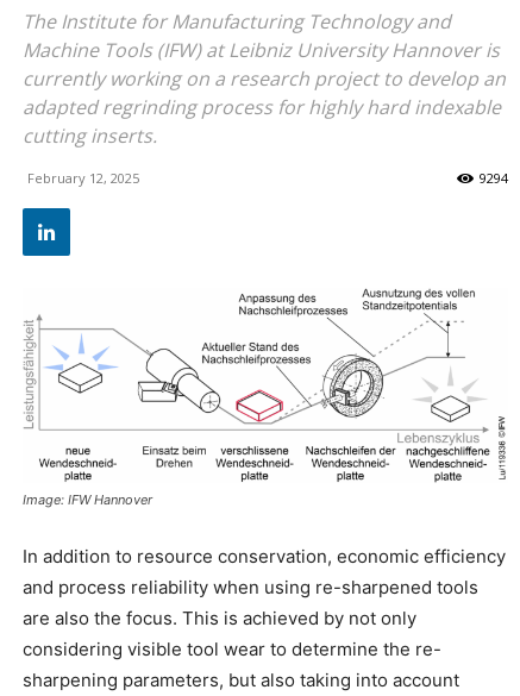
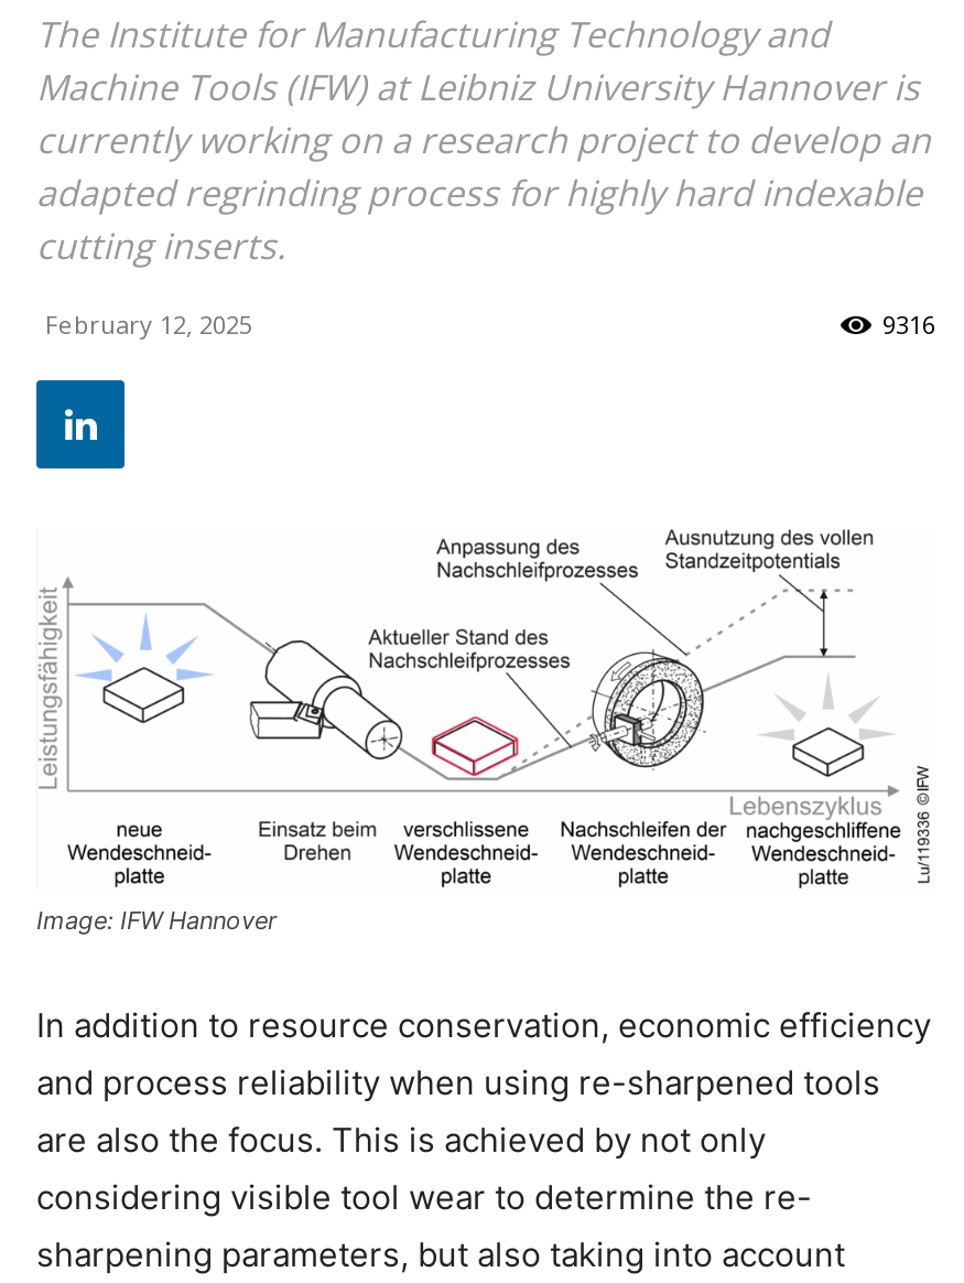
[480,169,508,187] 9294 -> [882,308,935,341] 9316

